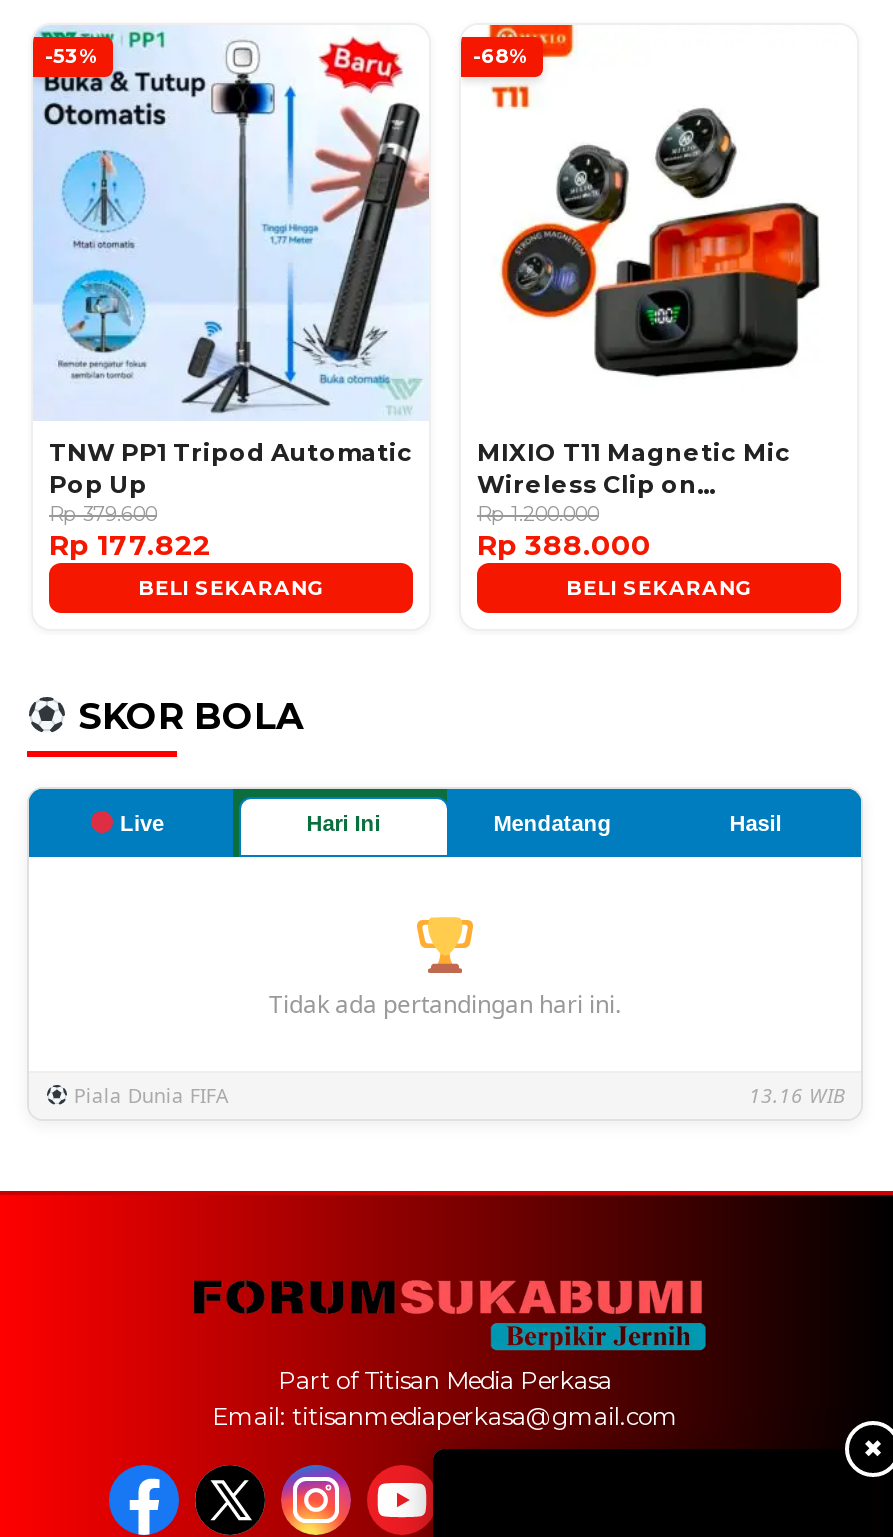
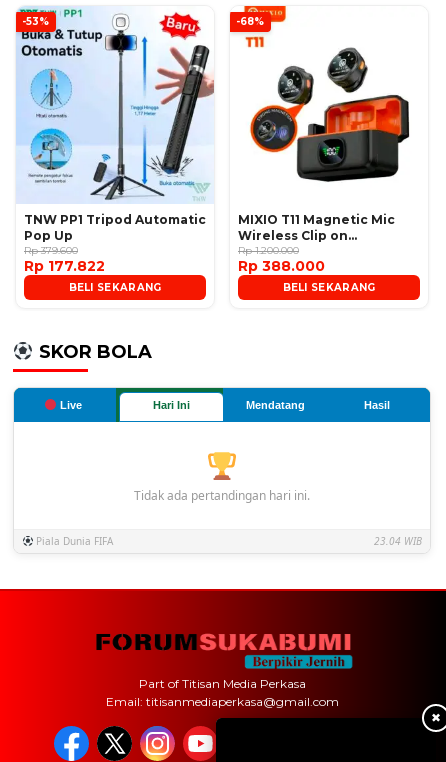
[749,1082,845,1110] 13.16 WIB -> [374,534,422,548] 23.04 WIB

